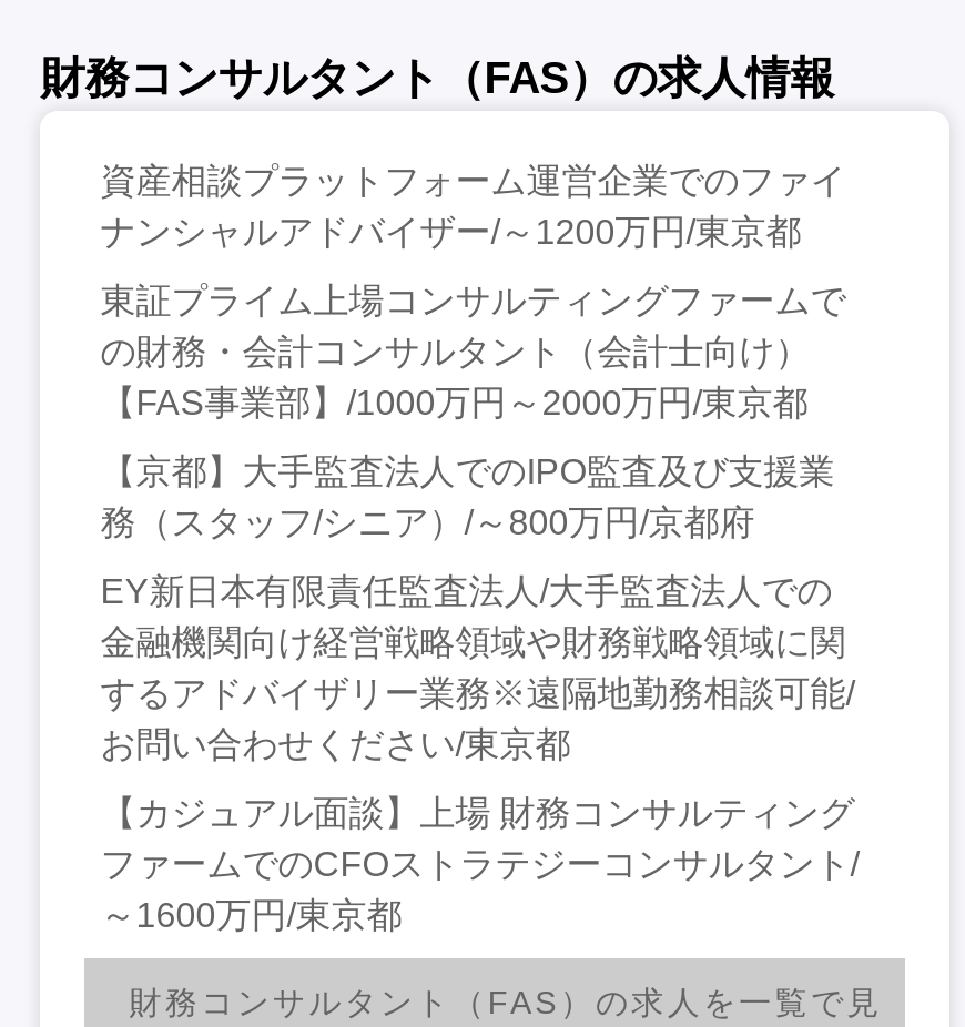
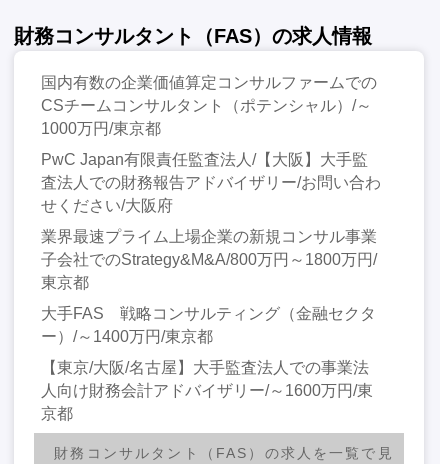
[100,161,846,250] 資産相談プラットフォーム運営企業でのファイ | ナンシャルアドバイザー/～1200万円/東京都 -> [41,74,377,137] 国内有数の企業価値算定コンサルファームでの | CSチームコンサルタント（ポテンシャル）/～ | 1000万円/東京都
[100,281,846,421] 東証プライム上場コンサルティングファームで | の財務・会計コンサルタント（会計士向け） | 【FAS事業部】/1000万円～2000万円/東京都 -> [41,151,381,214] PwC Japan有限責任監査法人/【大阪】大手監 | 査法人での財務報告アドバイザリー/お問い合わ | せください/大阪府
[100,452,835,541] 【京都】大手監査法人でのIPO監査及び支援業 | 務（スタッフ/シニア）/～800万円/京都府 -> [41,228,377,291] 業界最速プライム上場企業の新規コンサル事業 | 子会社でのStrategy&M&A/800万円～1800万円/ | 東京都
[100,572,855,763] EY新日本有限責任監査法人/大手監査法人での | 金融機関向け経営戦略領域や財務戦略領域に関 | するアドバイザリー業務※遠隔地勤務相談可能/ | お問い合わせください/東京都 -> [41,305,376,345] 大手FAS 戦略コンサルティング（金融セクタ | ー）/～1400万円/東京都
[100,794,859,933] 【カジュアル面談】上場 財務コンサルティング | ファームでのCFOストラテジーコンサルタント/ | ～1600万円/東京都 -> [41,359,373,422] 【東京/大阪/名古屋】大手監査法人での事業法 | 人向け財務会計アドバイザリー/～1600万円/東 | 京都

